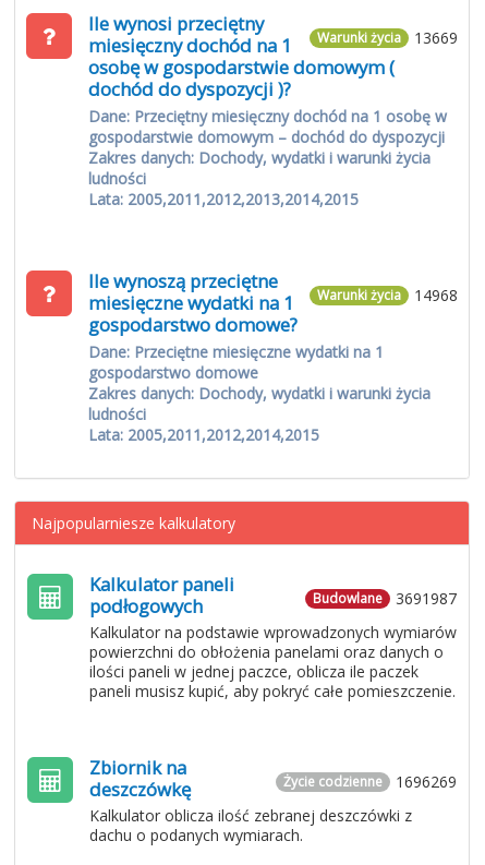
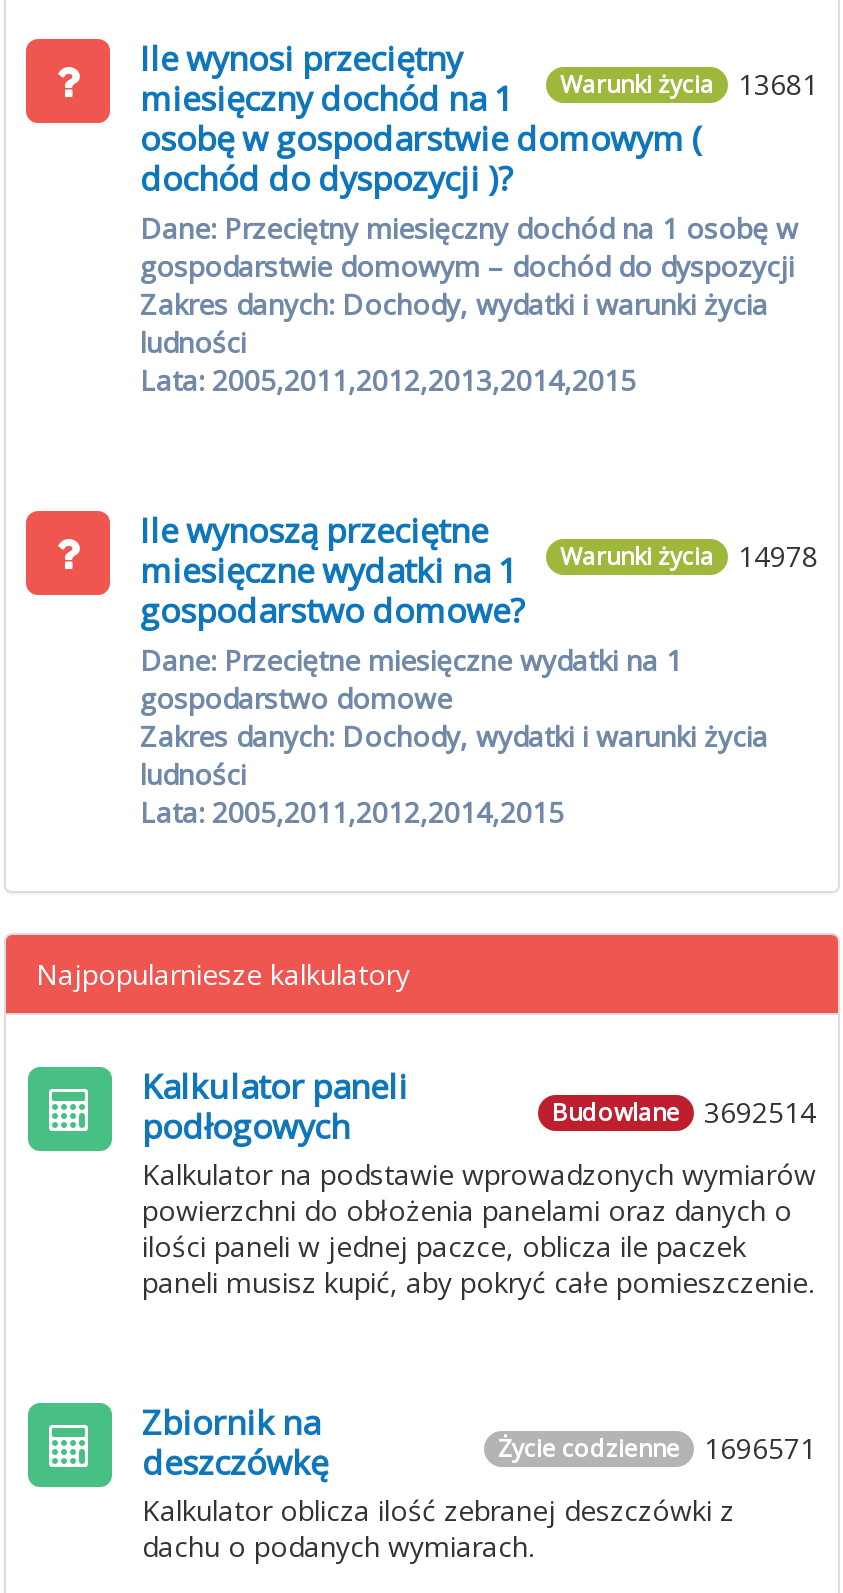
[88,27,458,58] miesięczny dochód na 1 Warunki życia 13669 -> [140,65,818,121] miesięczny dochód na 1 Warunki życia 13681
[88,285,458,315] miesięczne wydatki na 1 Warunki życia 14968 -> [140,537,818,593] miesięczne wydatki na 1 Warunki życia 14978
[313,588,457,609] Budowlane 3691987 -> [552,1093,816,1131] Budowlane 3692514
[283,771,457,792] Życie codzienne 1696269 -> [498,1429,816,1467] Życie codzienne 1696571

